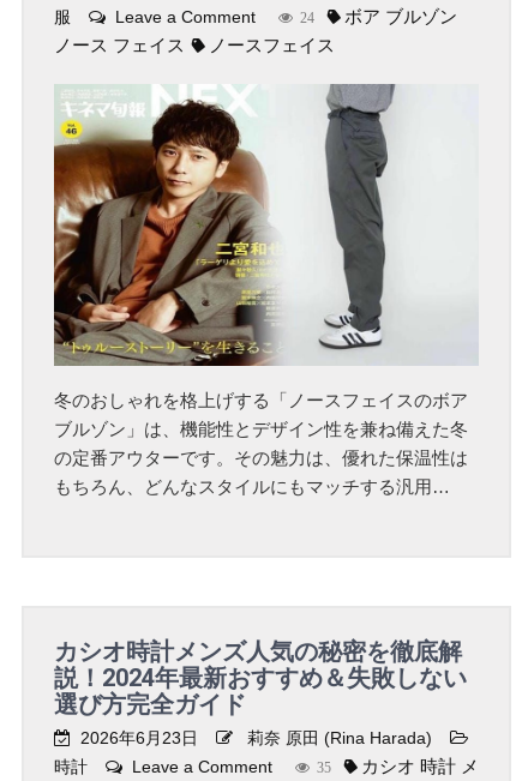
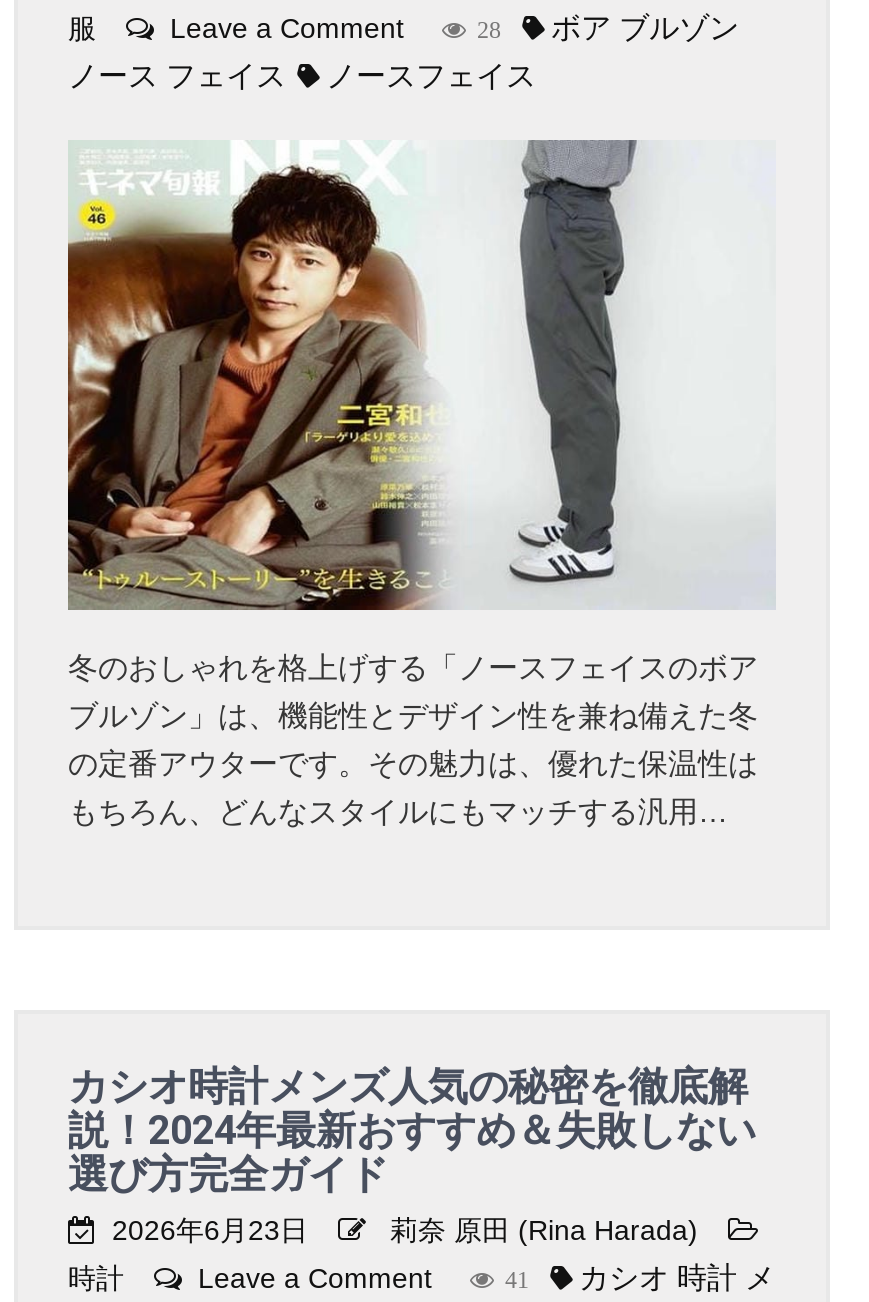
[296,10,314,25] 24 -> [471,17,501,41] 28
[313,761,331,775] 35 -> [499,1269,529,1293] 41

